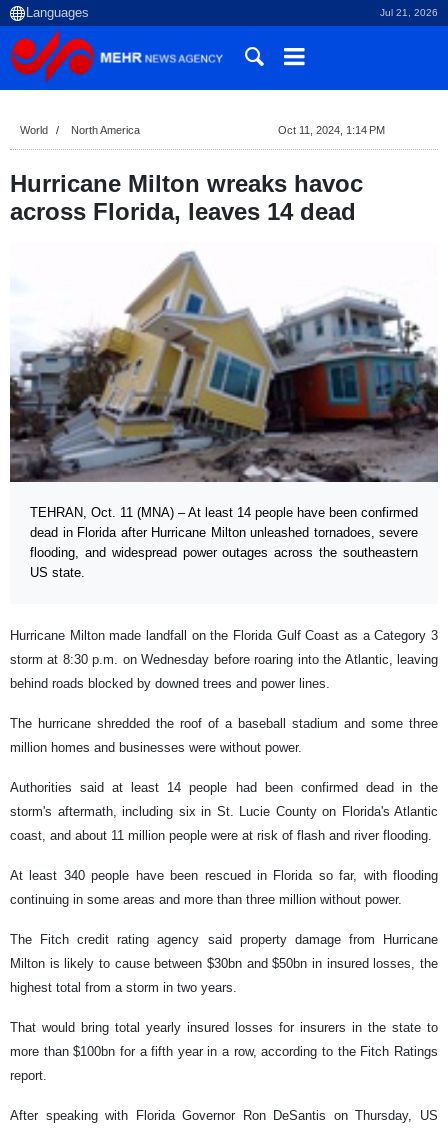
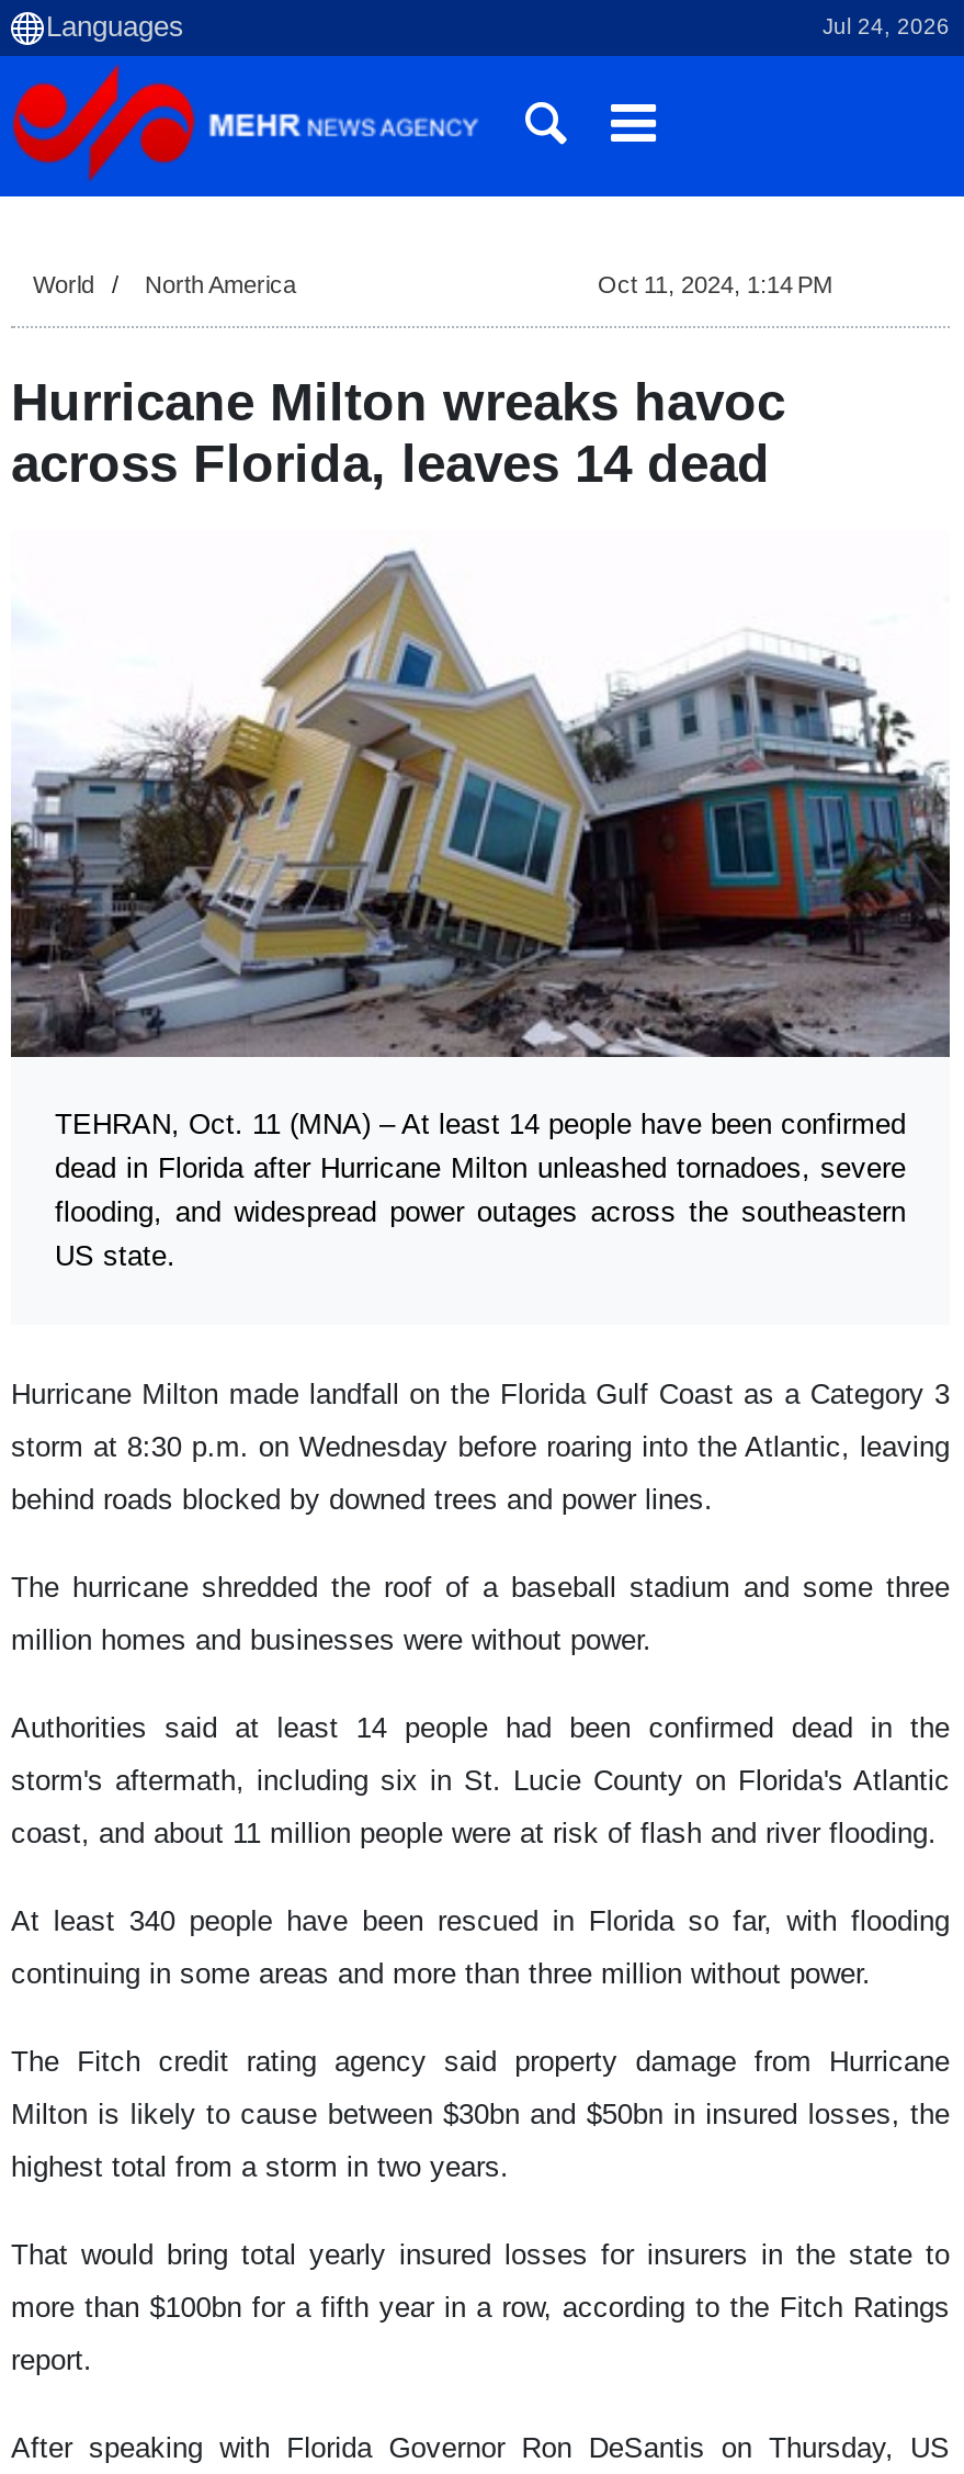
[380,7,438,18] Jul 21, 2026 -> [823,14,950,38] Jul 24, 2026

